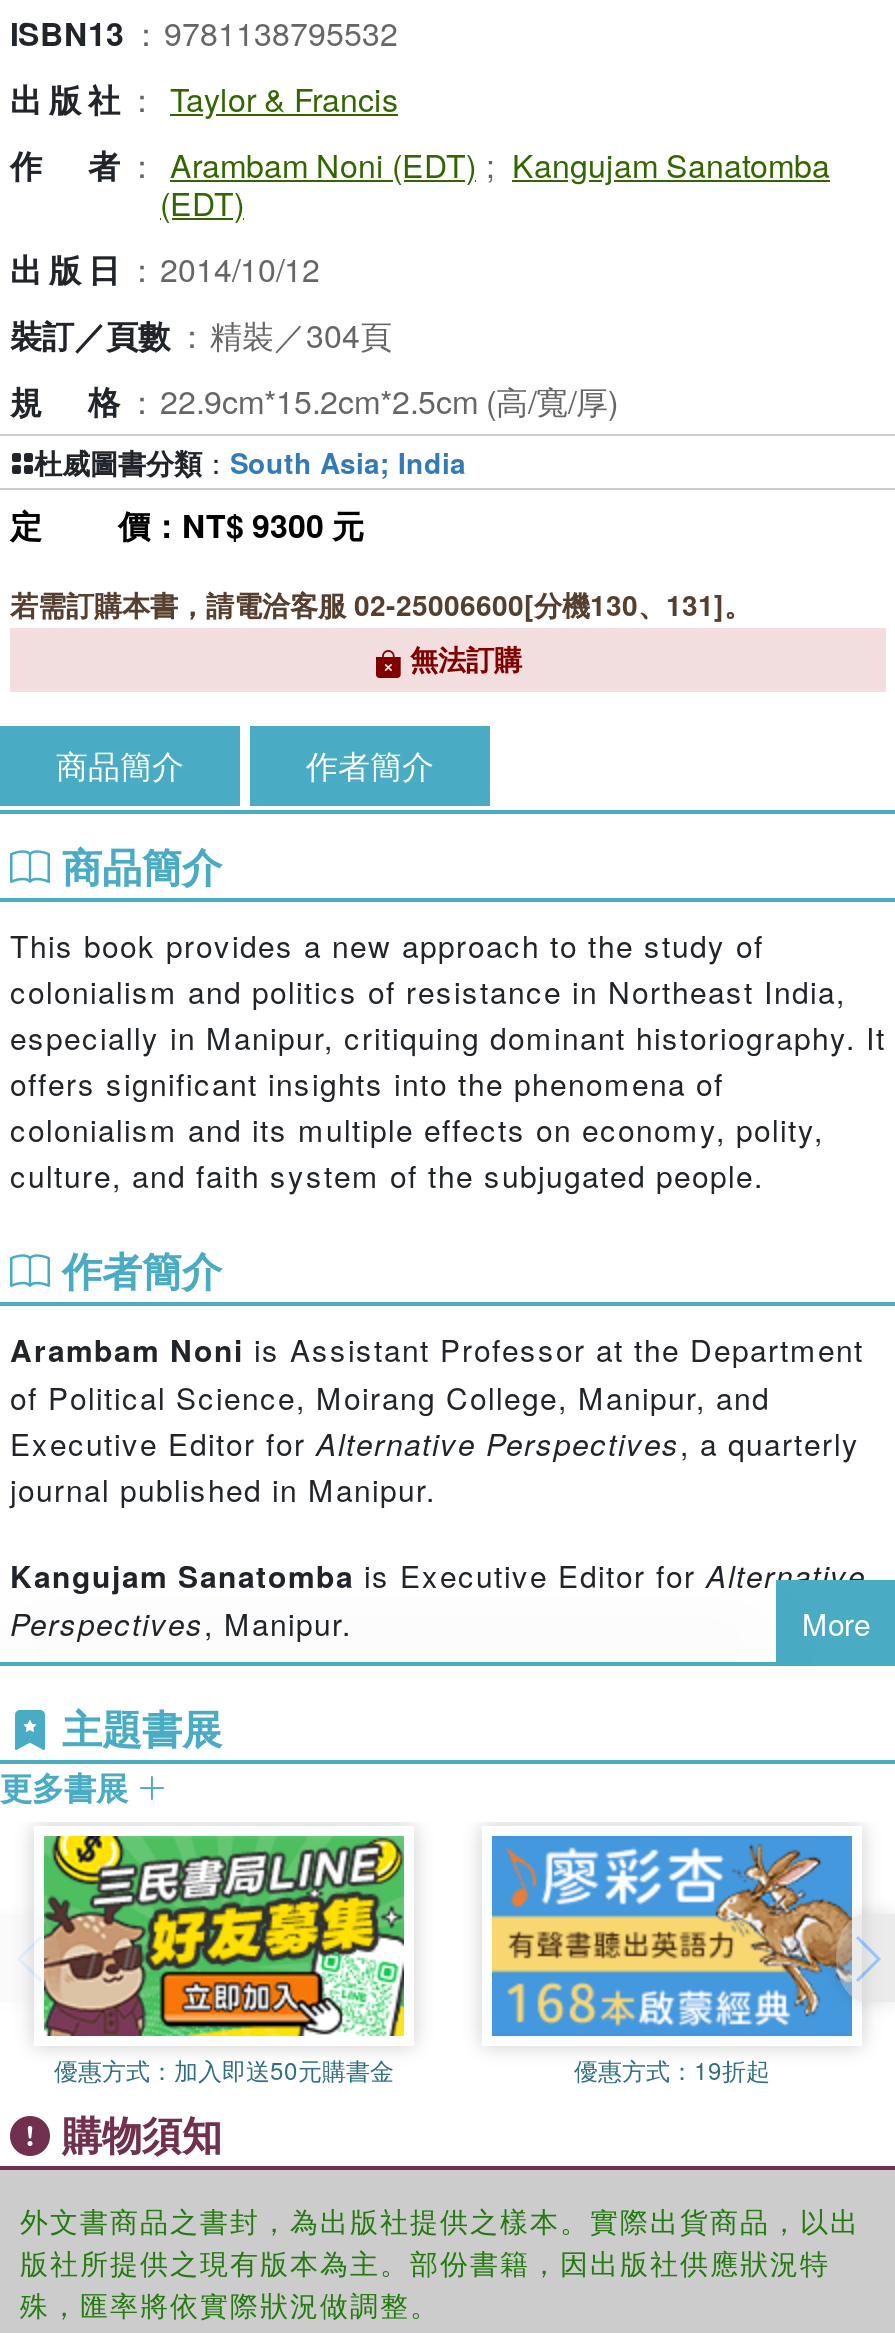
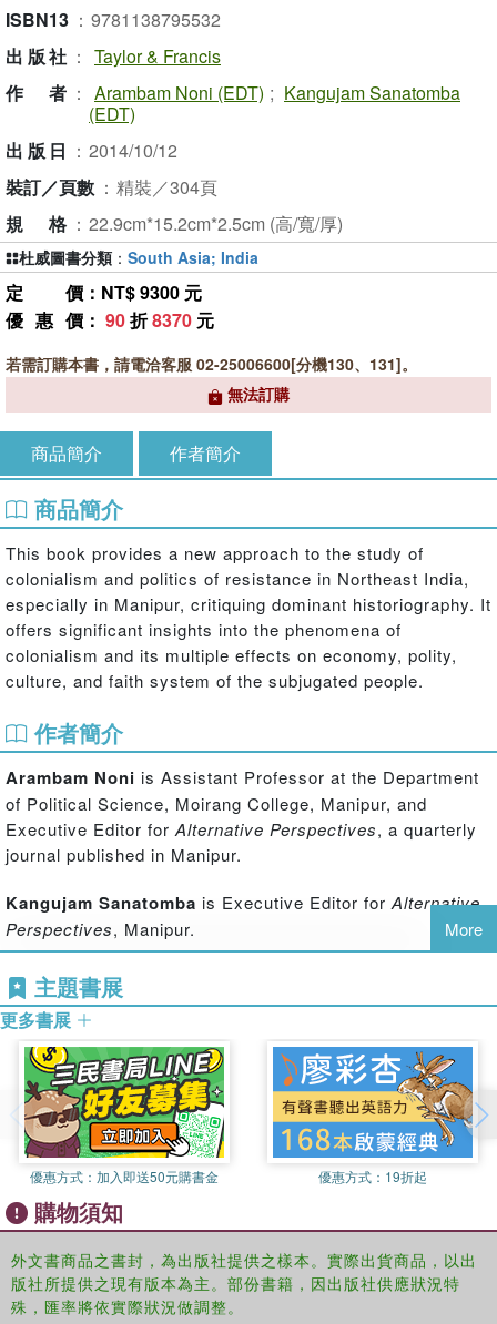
none -> [6,307,214,333] 優惠價：90折8370元

